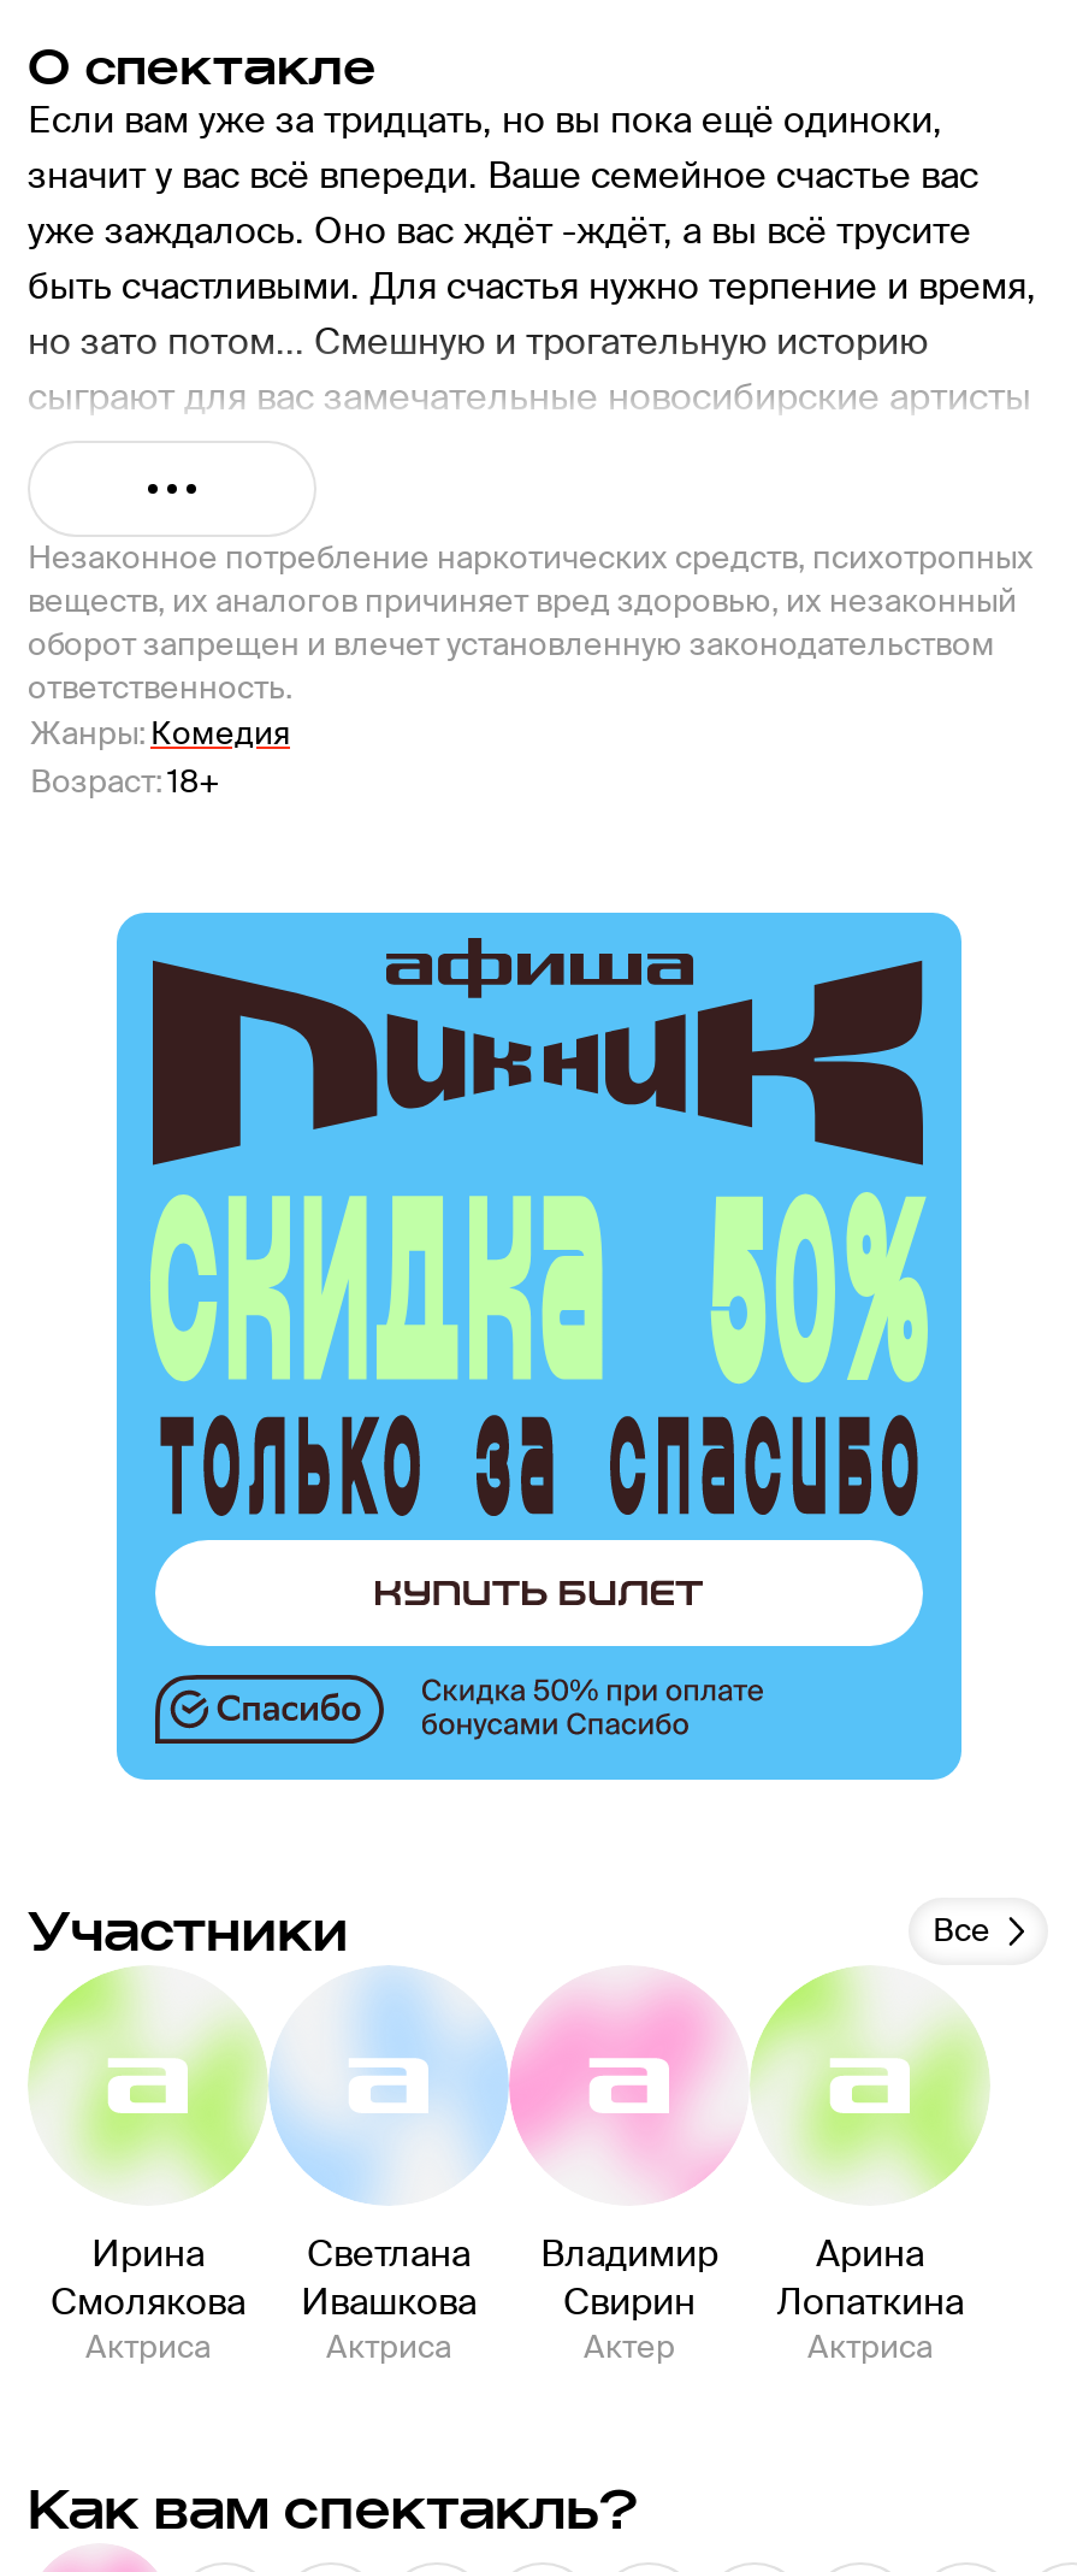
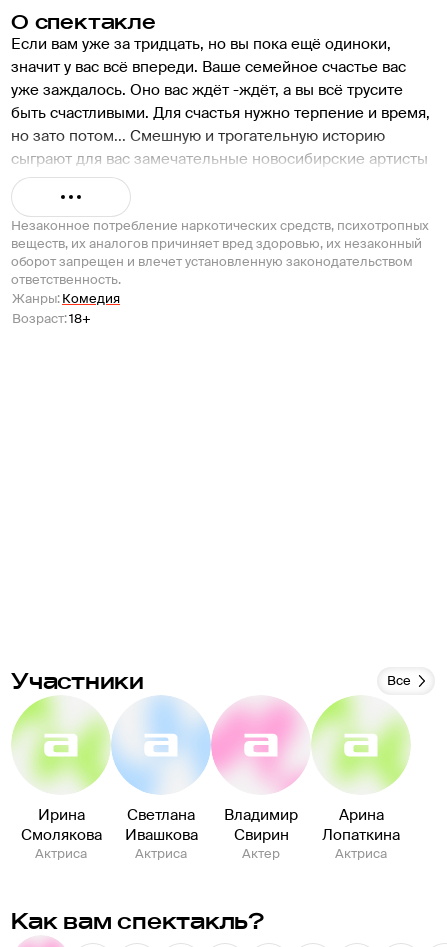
[114,910,964,1782] [image] -> none

